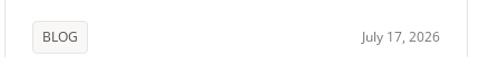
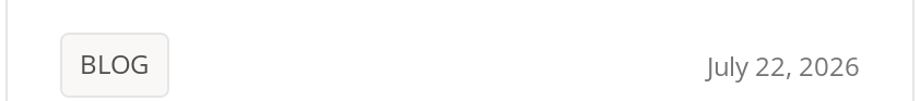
[362,28,440,46] July 17, 2026 -> [707,47,860,84] July 22, 2026

